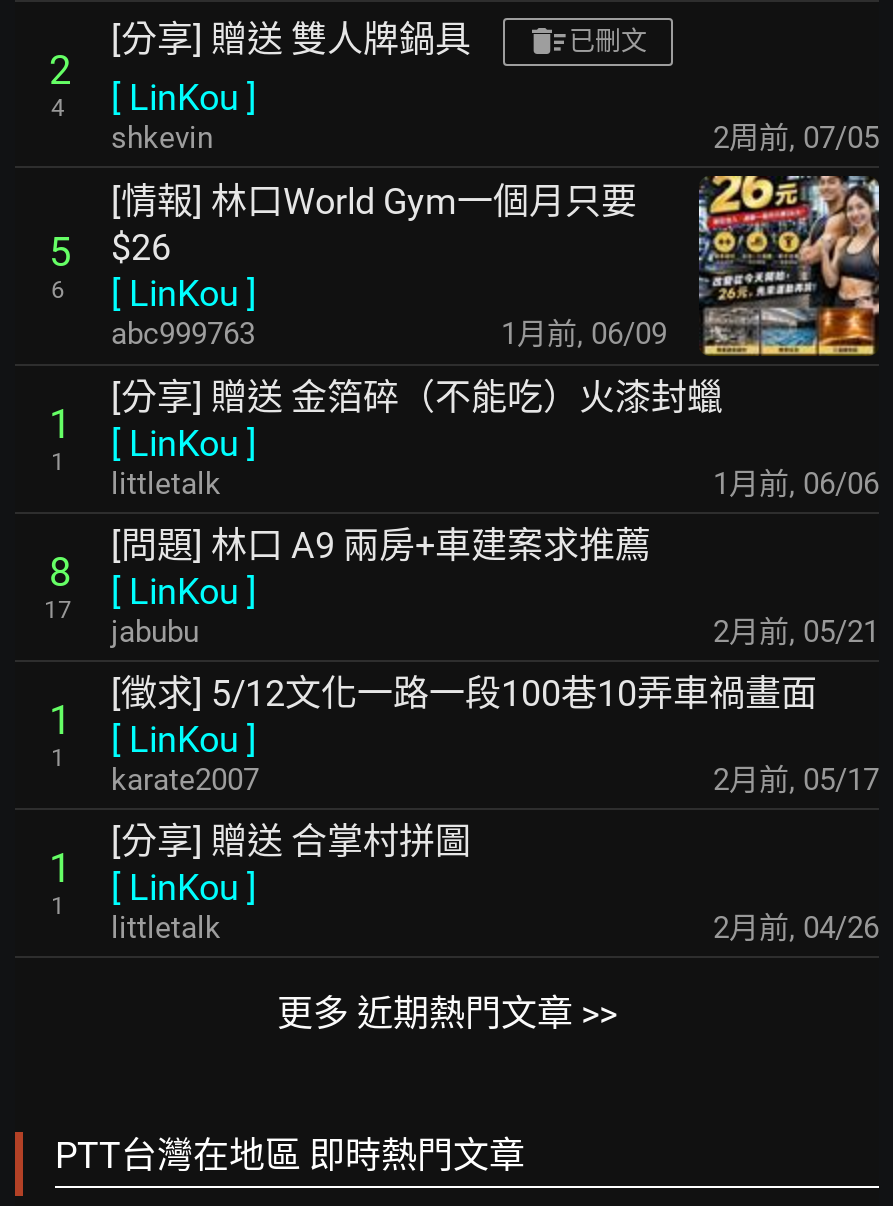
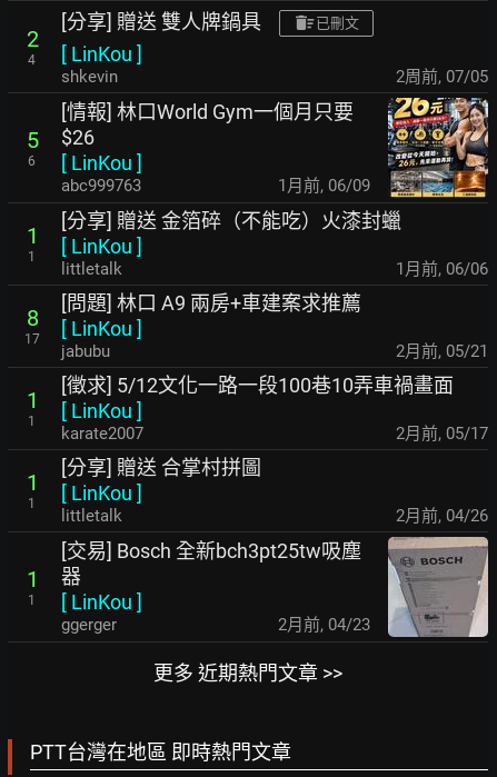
none -> [21,566,39,608] 1 | 1
none -> [61,536,489,638] [image] | [交易] Bosch 全新bch3pt25tw吸塵 | 器 | [LinKou] | ggerger | 2月前, 04/23

